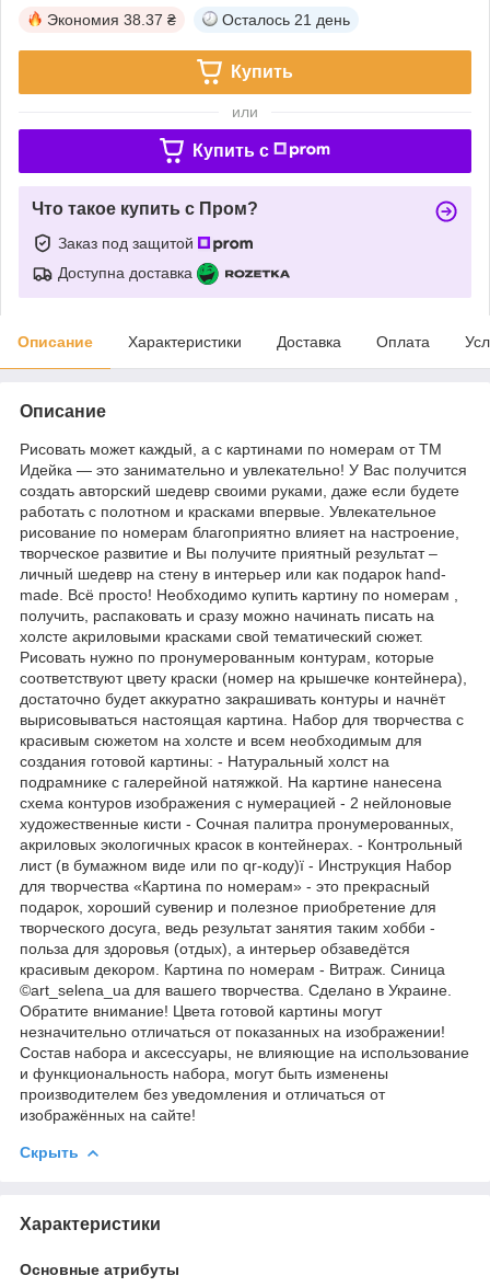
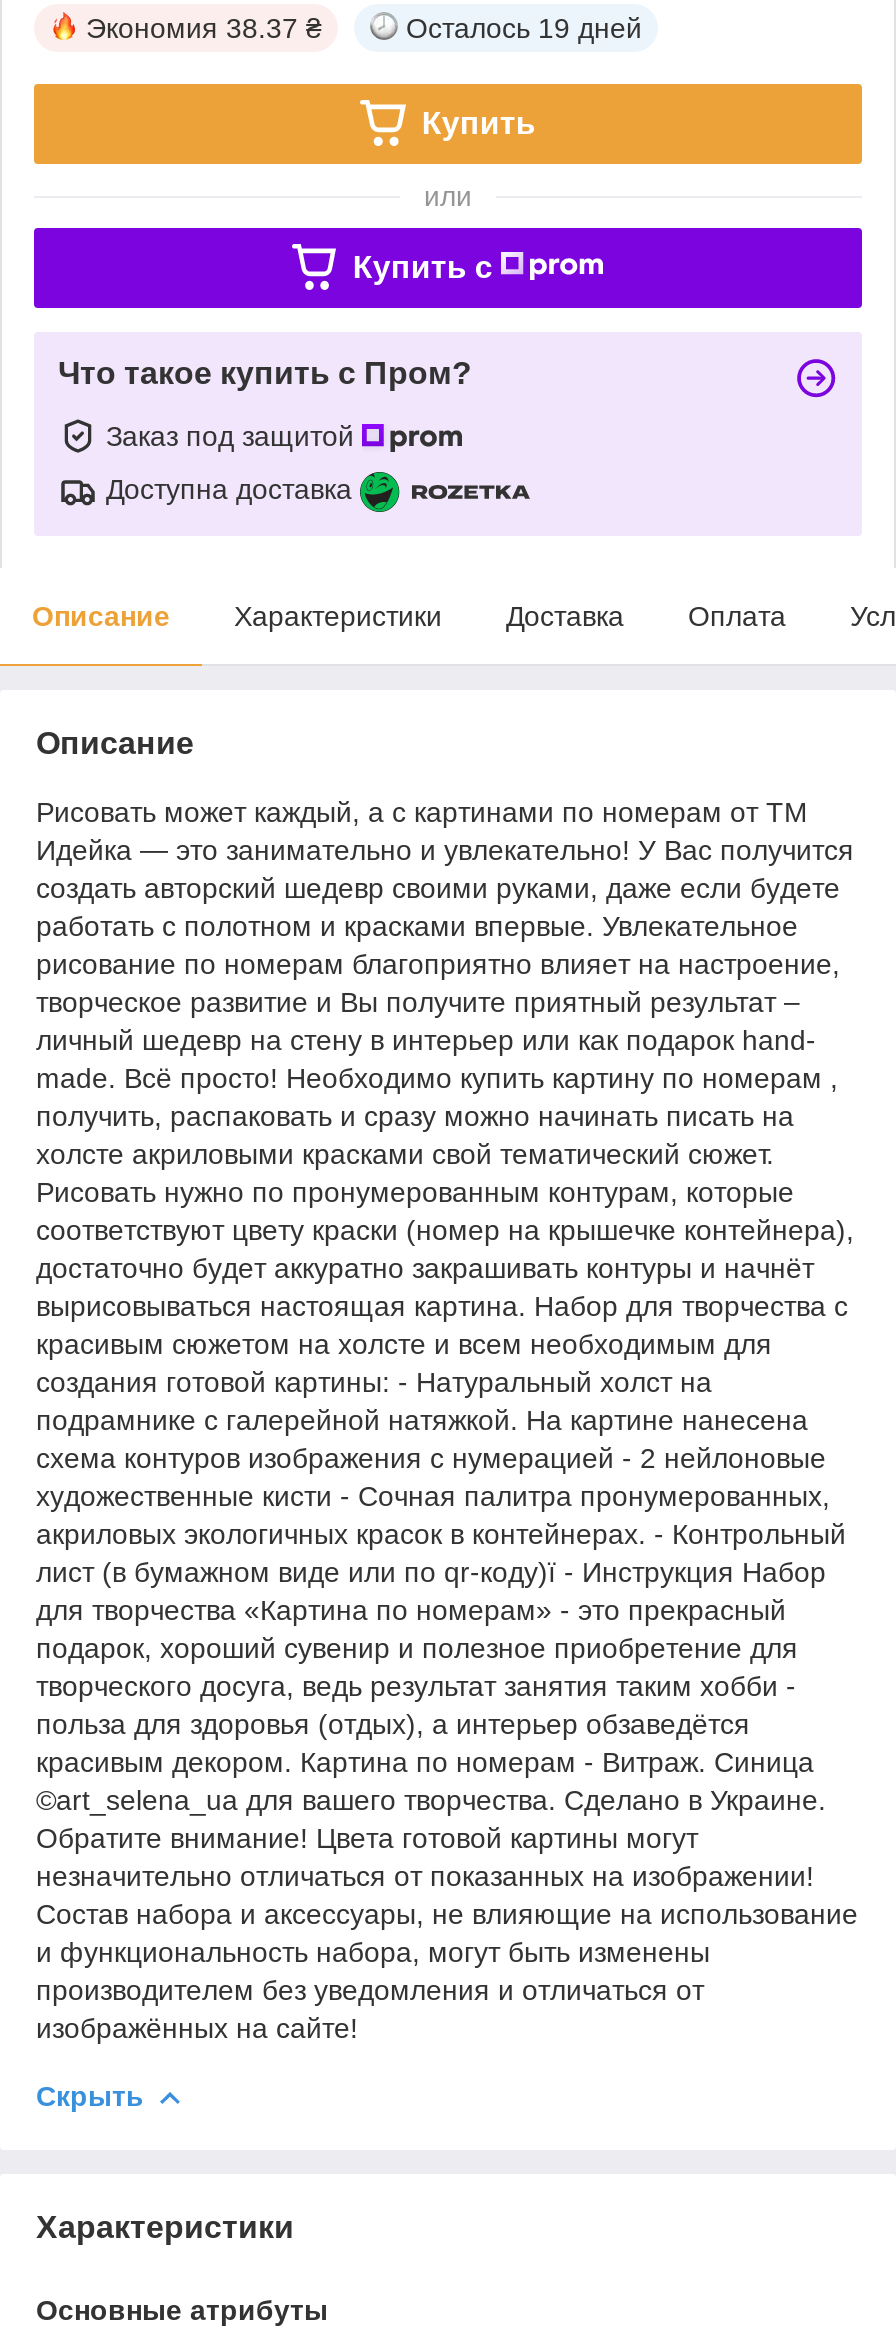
[222,11,350,28] Осталось 21 день -> [406,12,642,44] Осталось 19 дней

